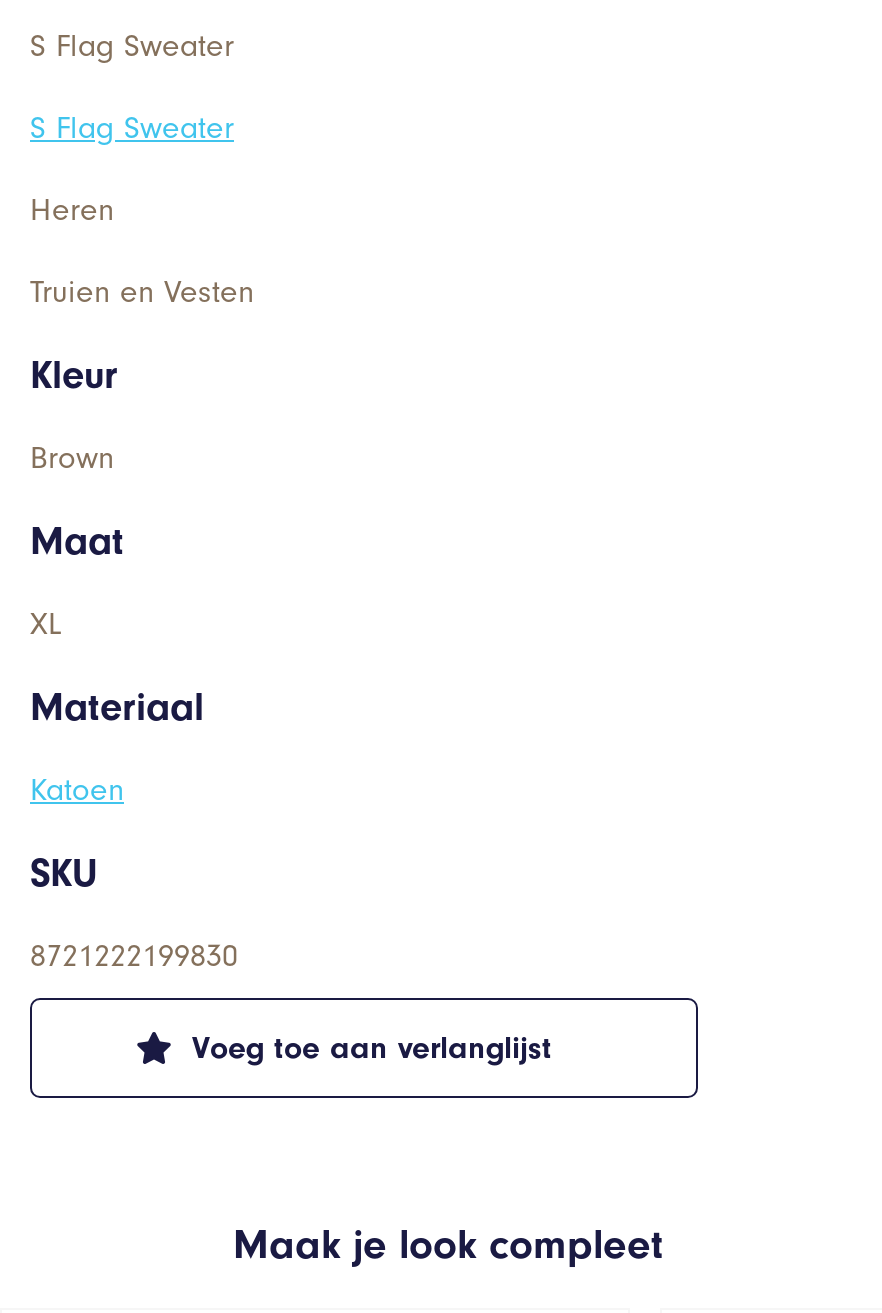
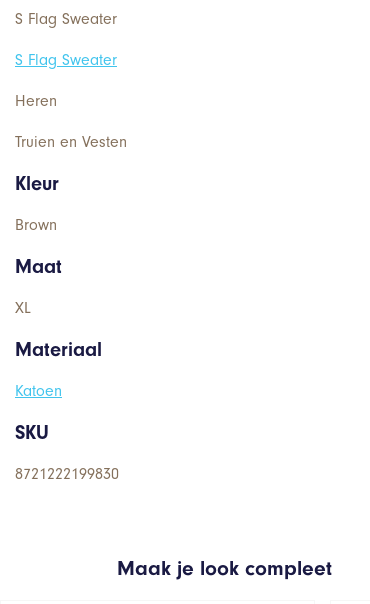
[192,1030,552,1066] Voeg toe aan verlanglijst -> none

